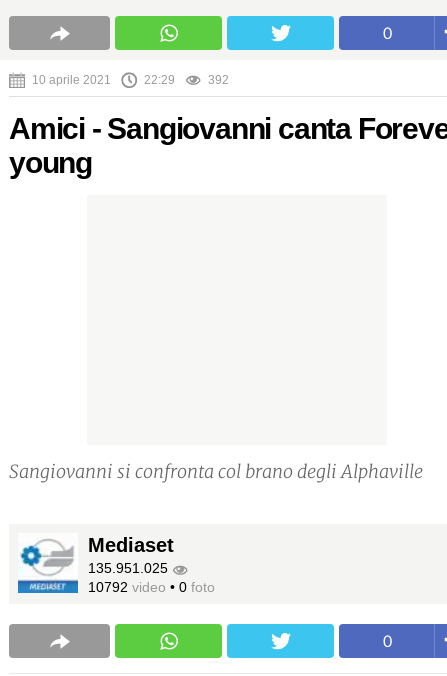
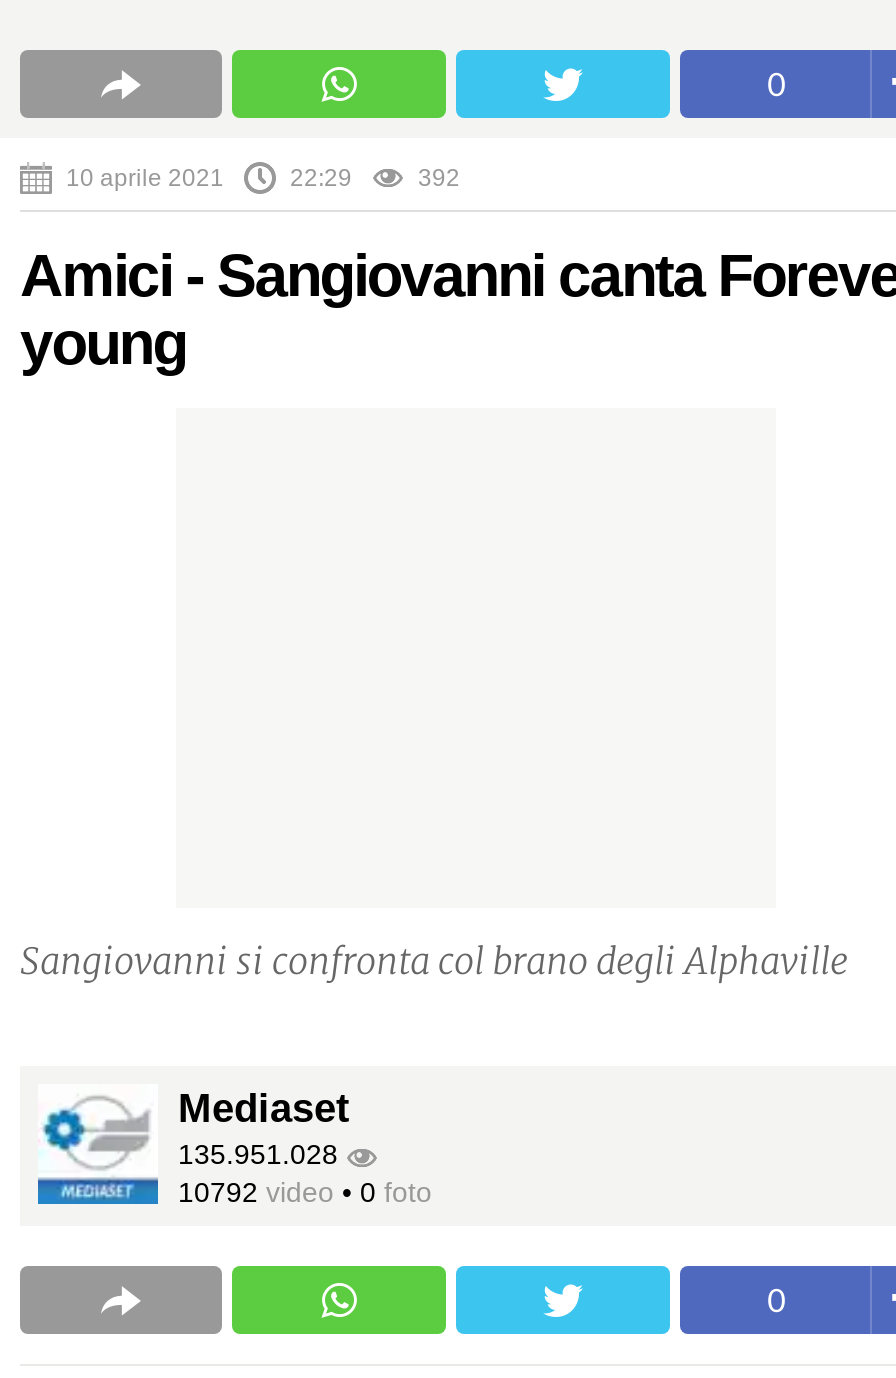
[88,560,168,576] 135.951.025 -> [178,1139,338,1171] 135.951.028

